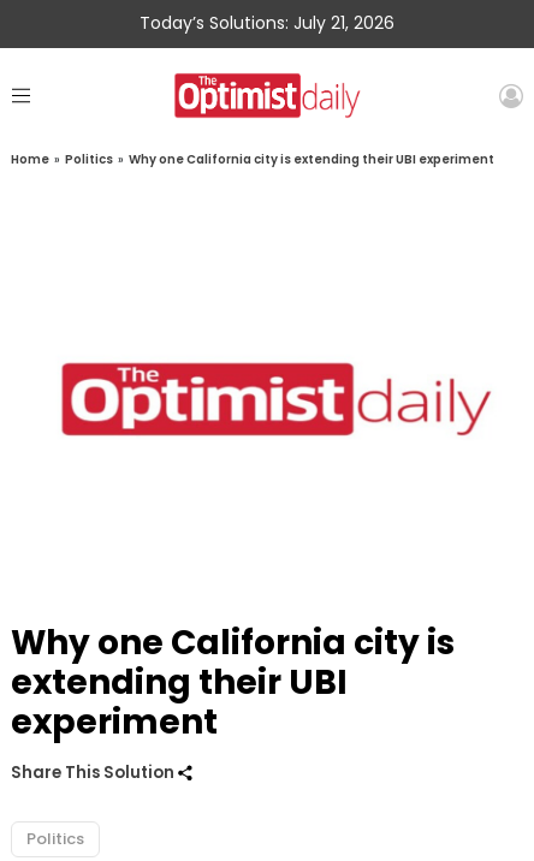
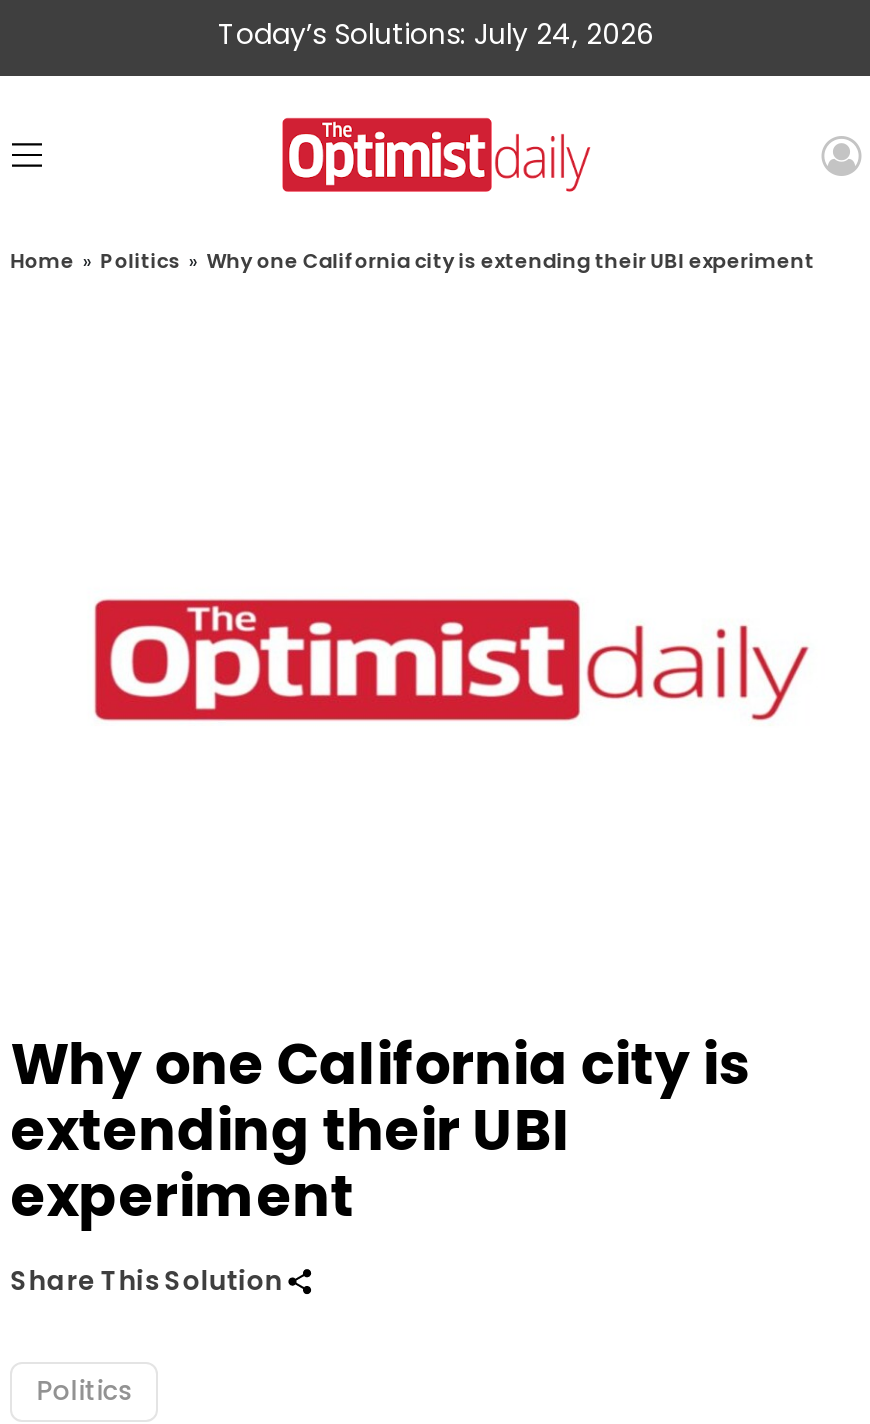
[140,11,394,35] Today’s Solutions: July 21, 2026 -> [218,14,654,54] Today’s Solutions: July 24, 2026

